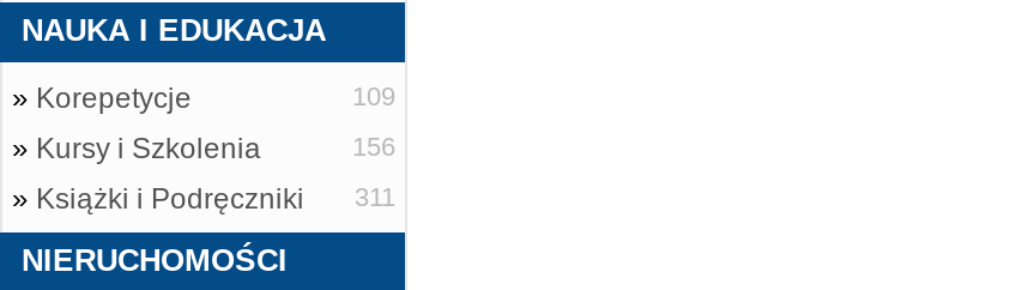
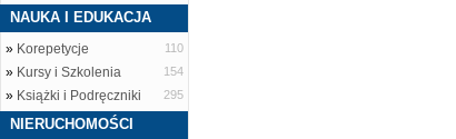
[352,81,395,110] 109 -> [165,41,184,54] 110
[352,132,395,161] 156 -> [163,64,184,78] 154
[12,182,395,216] » Książki i Podręczniki 311 -> [6,88,184,103] » Książki i Podręczniki 295

